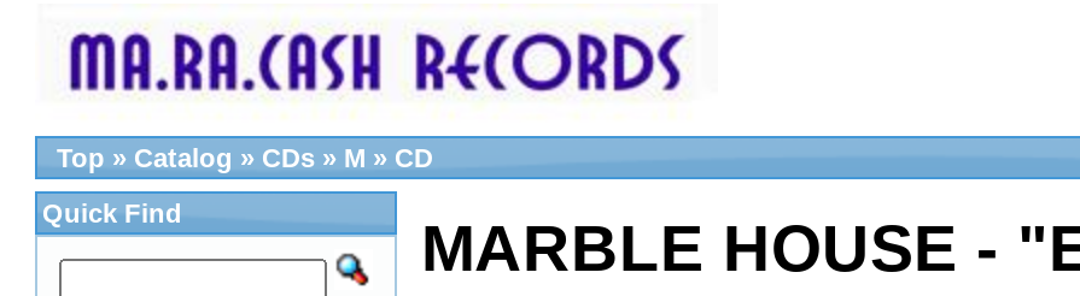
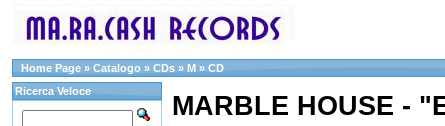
[57,143,433,172] Top» Catalog» CDs» M» CD -> [21,62,224,74] Home Page» Catalogo» CDs» M» CD
[42,199,182,227] Quick Find -> [15,85,91,97] Ricerca Veloce

